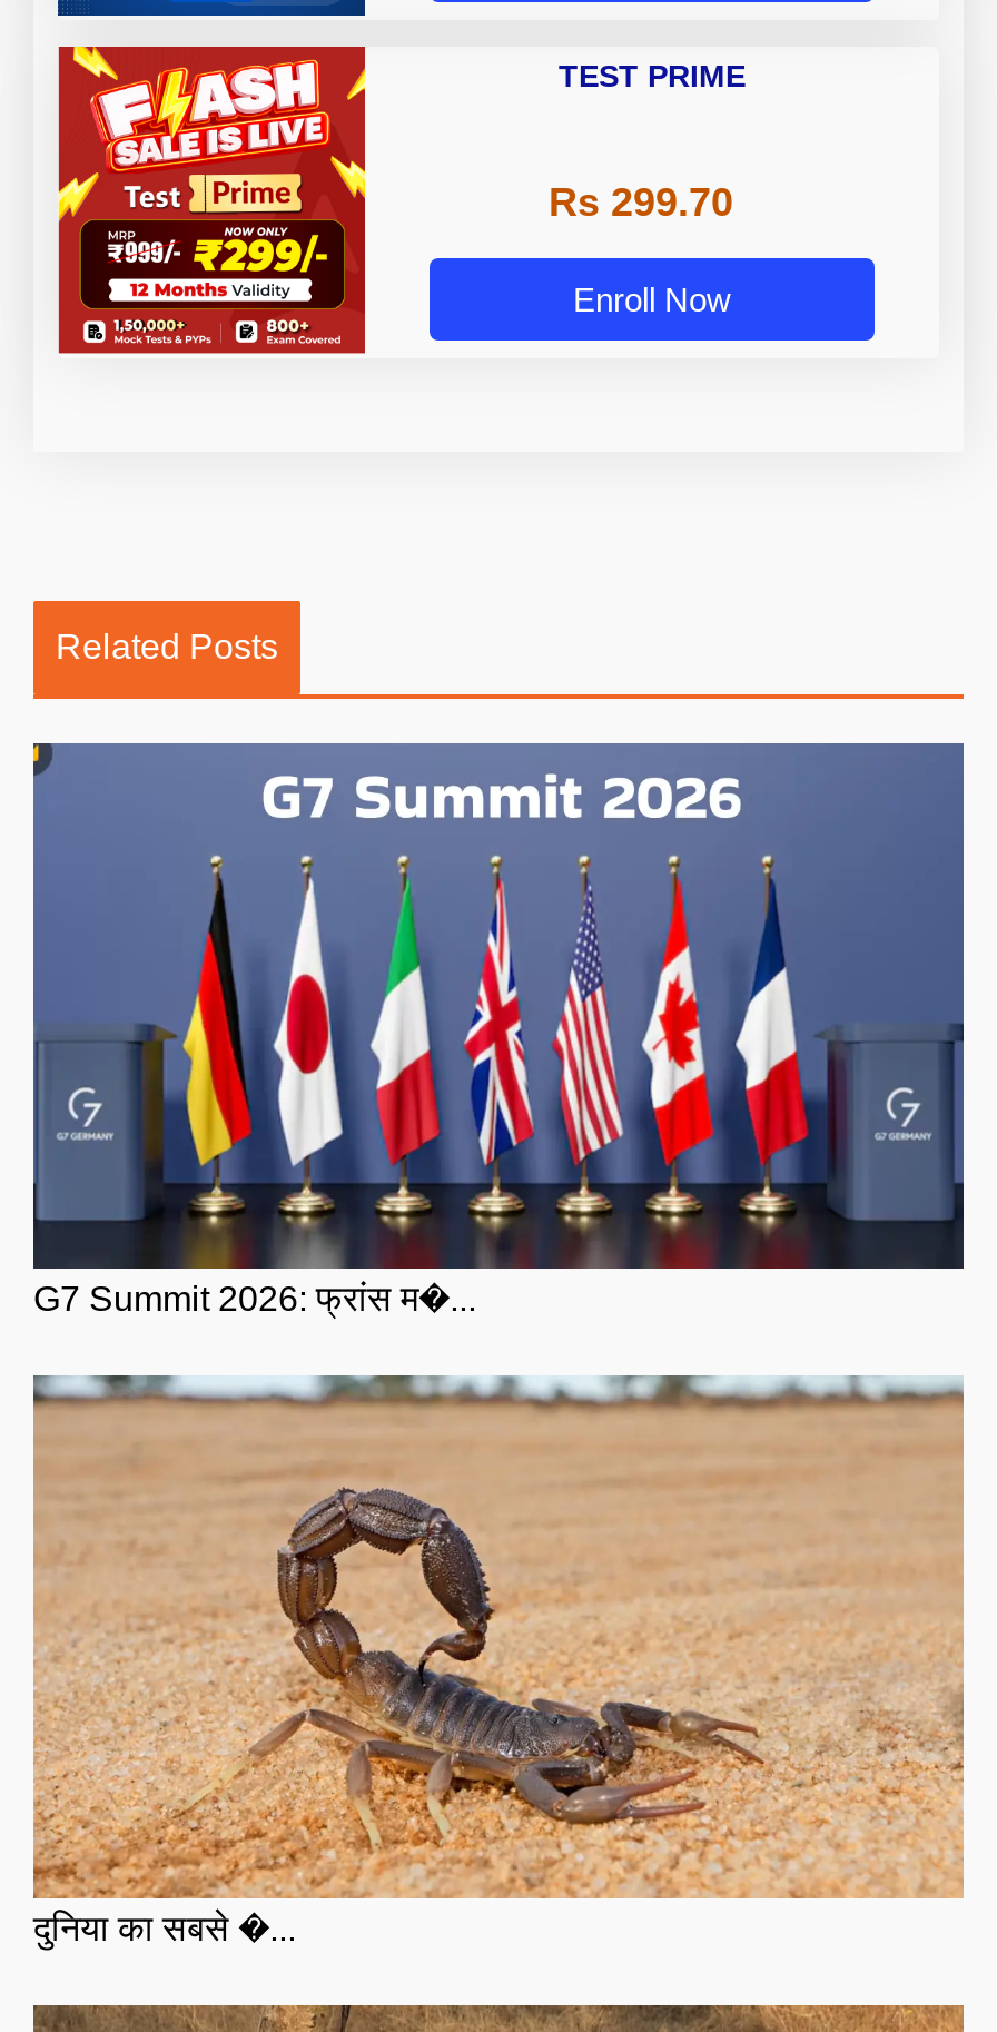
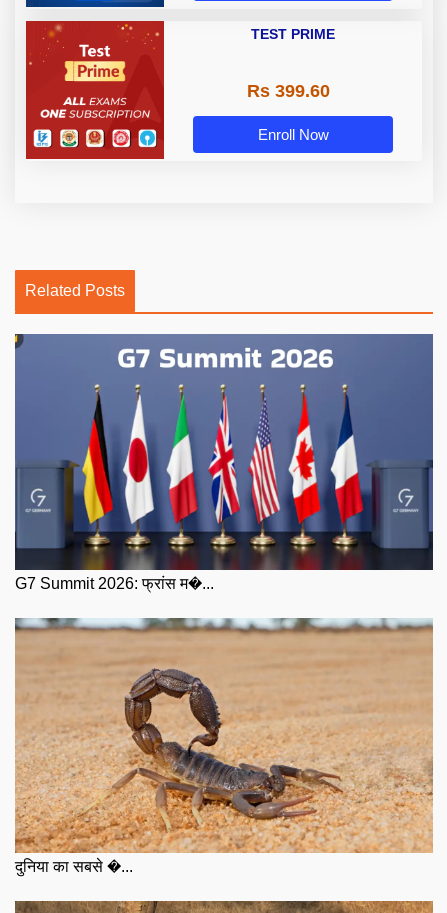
[56,45,367,347] [image] -> [25,20,165,155] [image]
[549,180,733,224] Rs 299.70 -> [246,81,329,101] Rs 399.60

